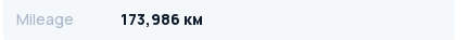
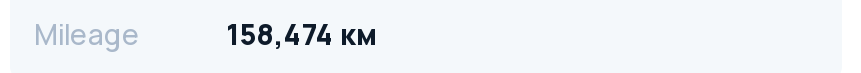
[121,9,203,29] 173,986 км -> [226,15,376,53] 158,474 км

